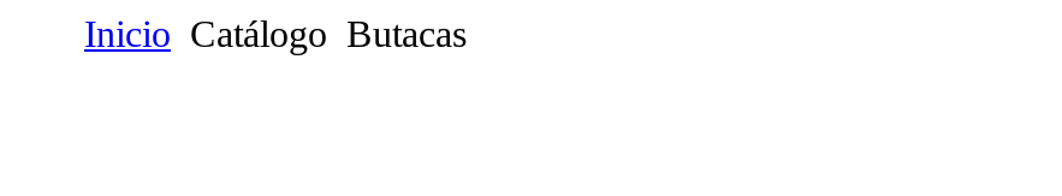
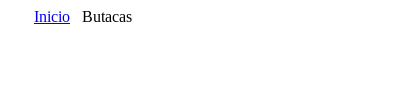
[84,13,467,54] Inicio Catálogo Butacas -> [34,8,132,25] Inicio Butacas

